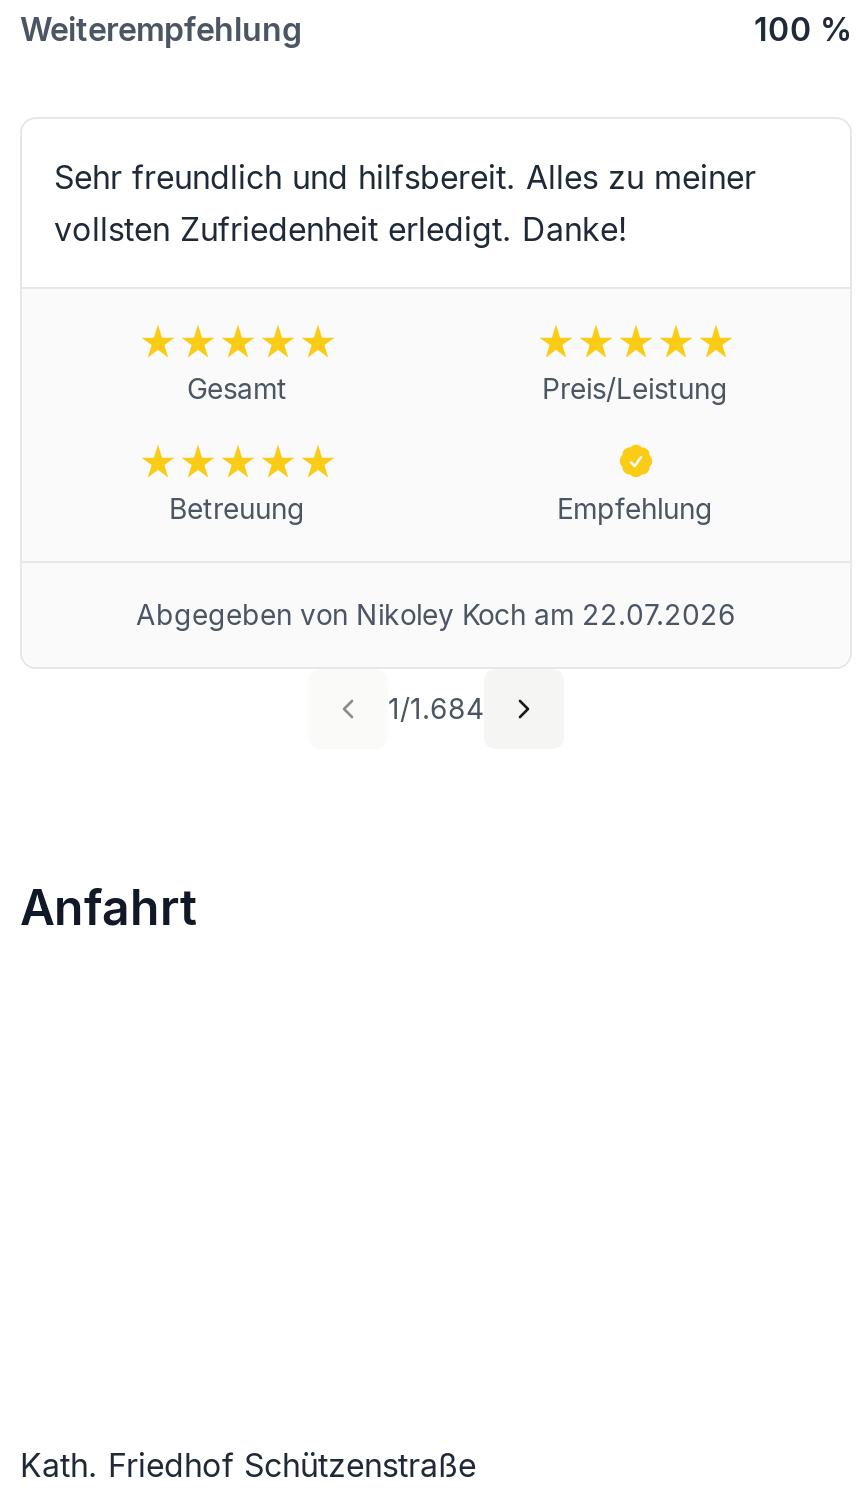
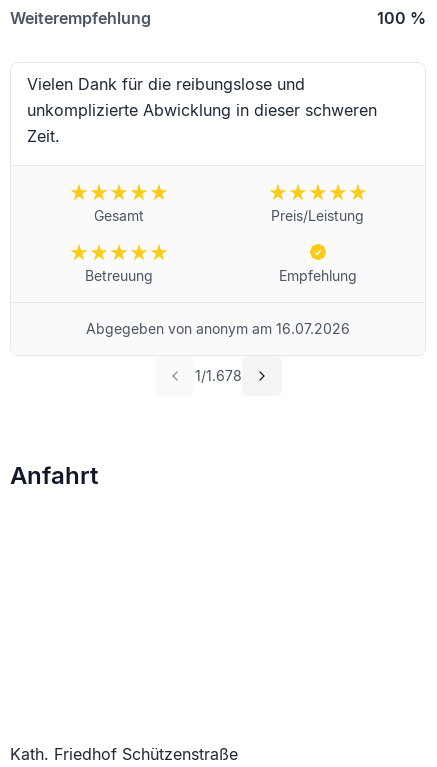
[54,158,756,250] Sehr freundlich und hilfsbereit. Alles zu meiner | vollsten Zufriedenheit erledigt. Danke! -> [27,74,377,146] Vielen Dank für die reibungslose und | unkomplizierte Abwicklung in dieser schweren | Zeit.
[136,598,736,632] Abgegeben von Nikoley Koch am 22.07.2026 -> [86,320,350,337] Abgegeben von anonym am 16.07.2026
[388,692,484,726] 1/1.684 -> [194,367,241,384] 1/1.678

